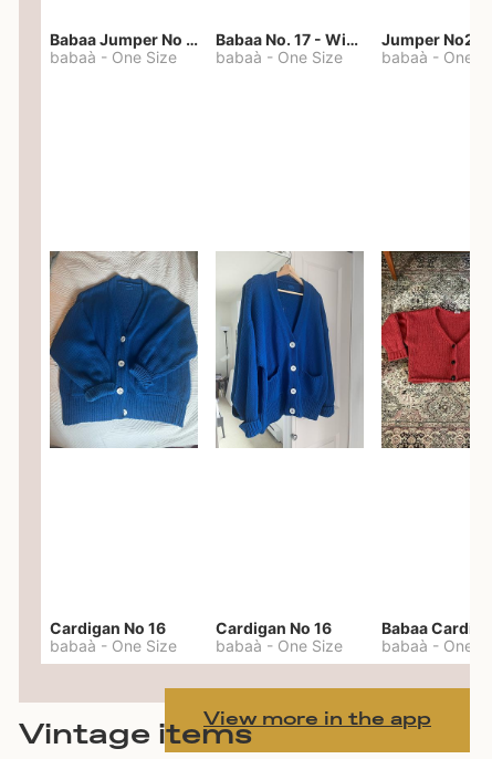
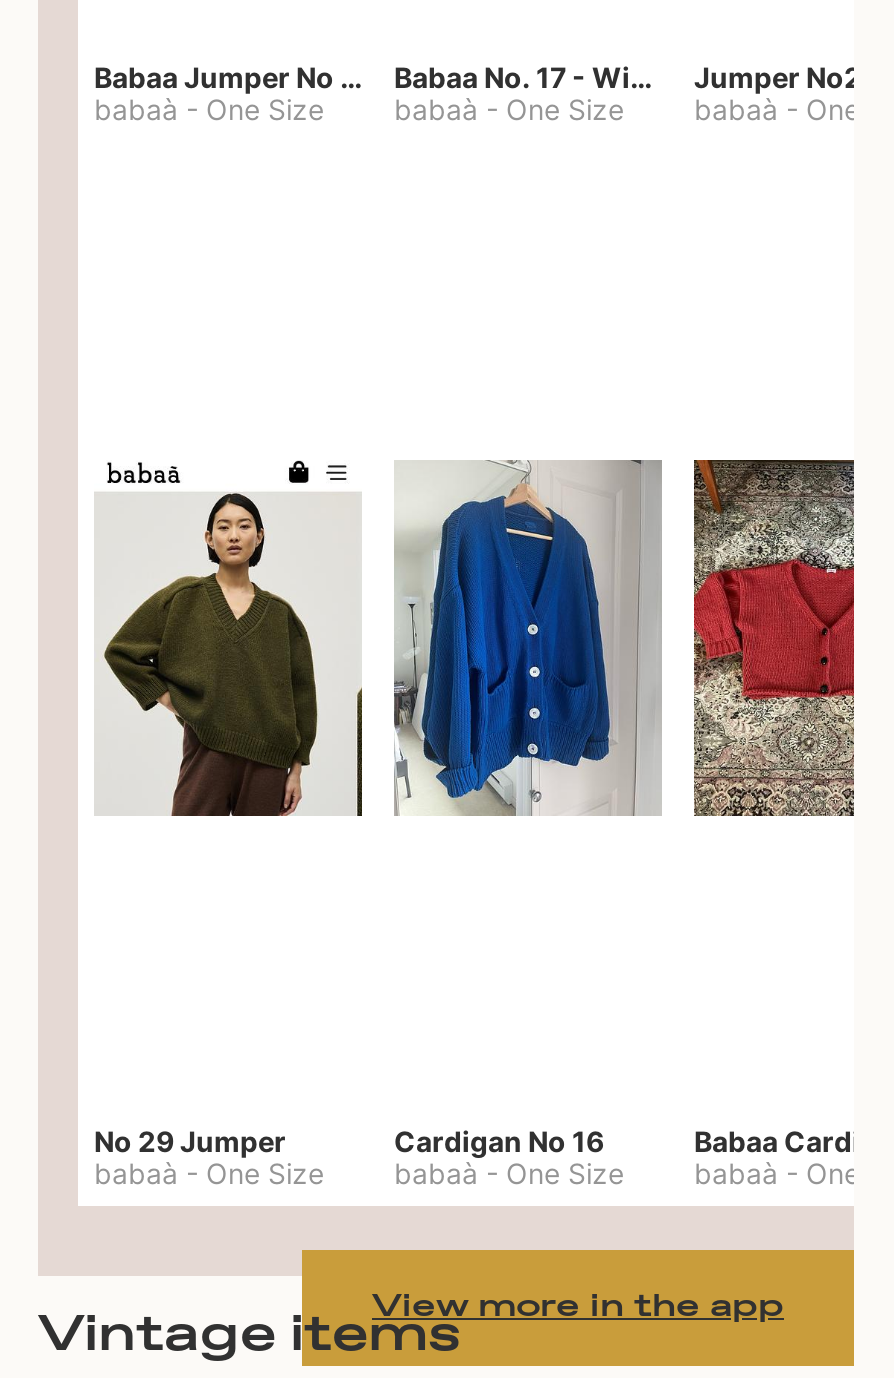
[49,250,199,449] [image] -> [94,460,364,818] [image]
[50,618,166,637] Cardigan No 16 -> [94,1124,286,1158] No 29 Jumper

